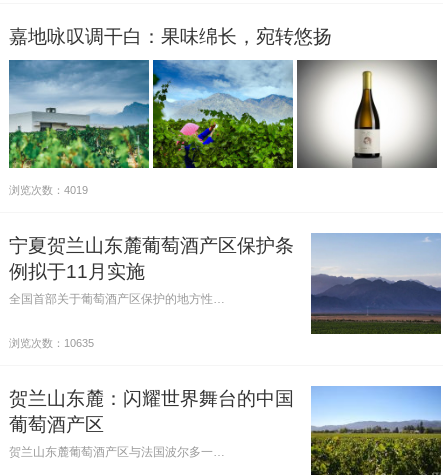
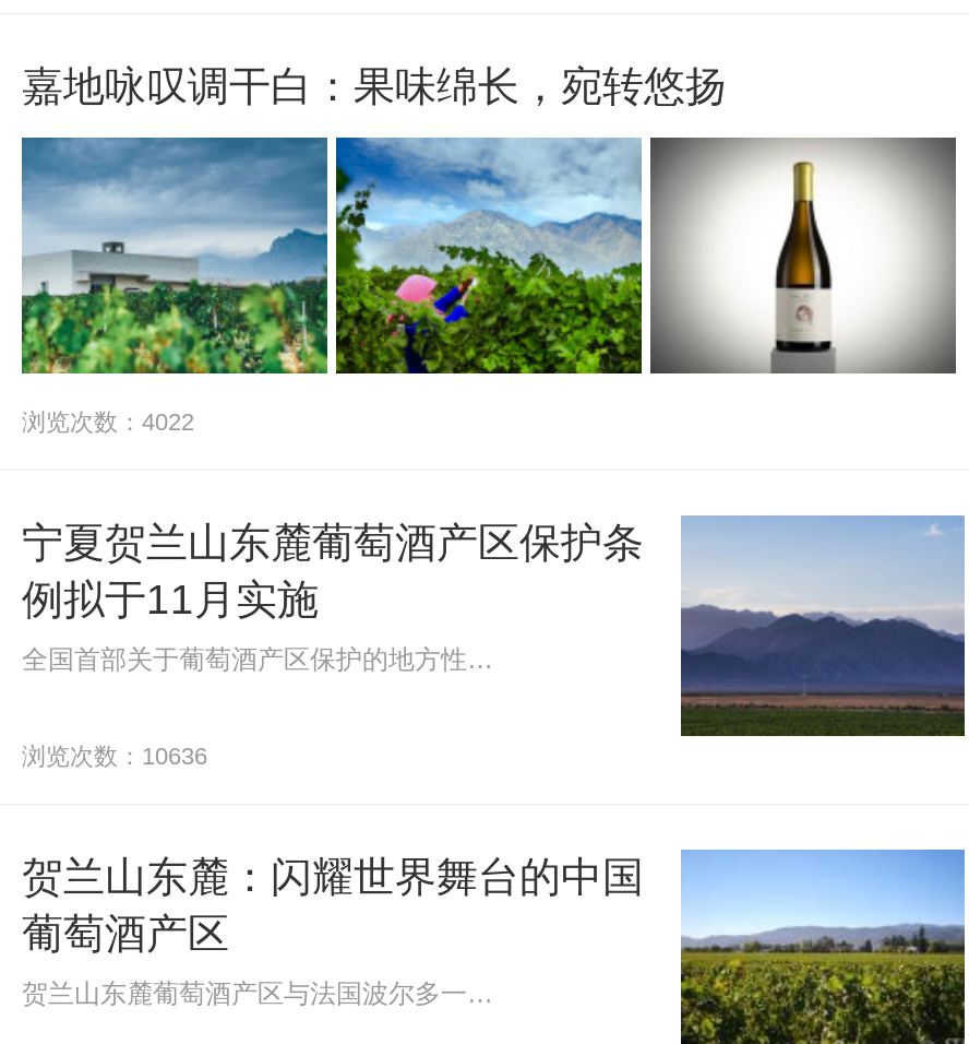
[9,184,88,196] 浏览次数：4019 -> [22,409,194,435] 浏览次数：4022
[9,337,94,349] 浏览次数：10635 -> [22,743,207,769] 浏览次数：10636

